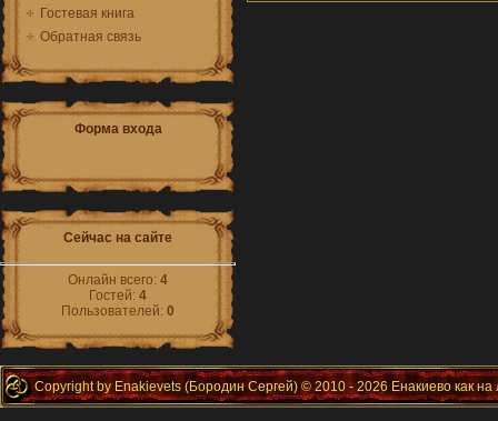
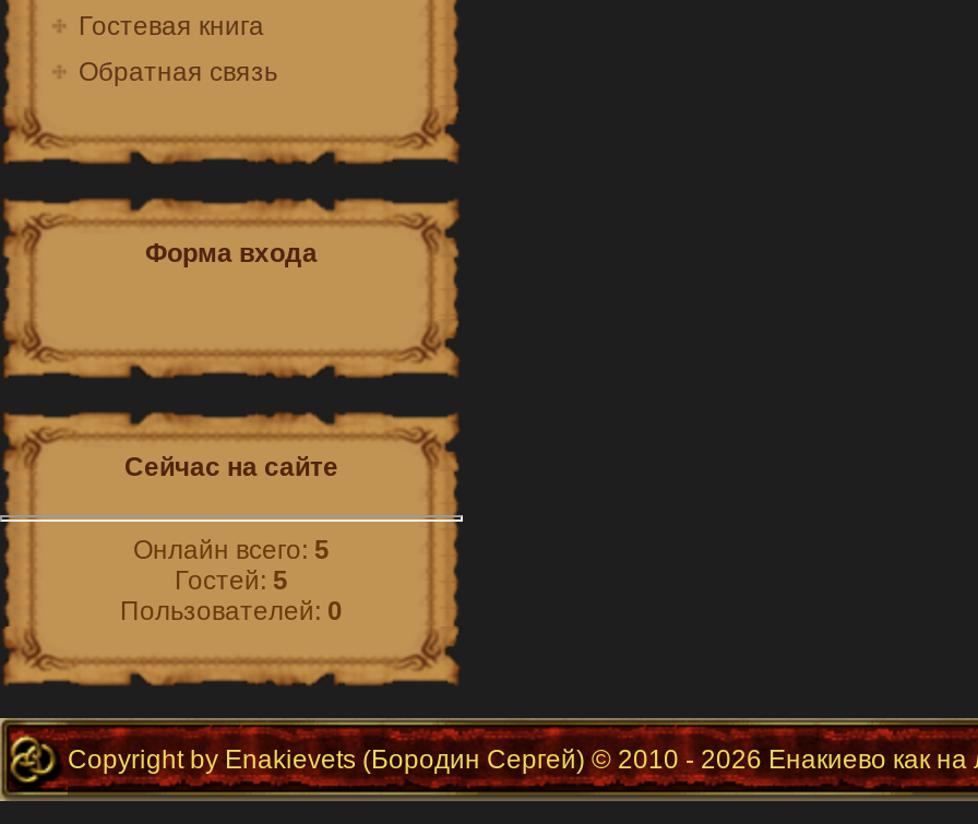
[68,272,168,288] Онлайн всего: 4 -> [133,535,330,565] Онлайн всего: 5
[89,288,147,303] Гостей: 4 -> [175,565,288,596] Гостей: 5

